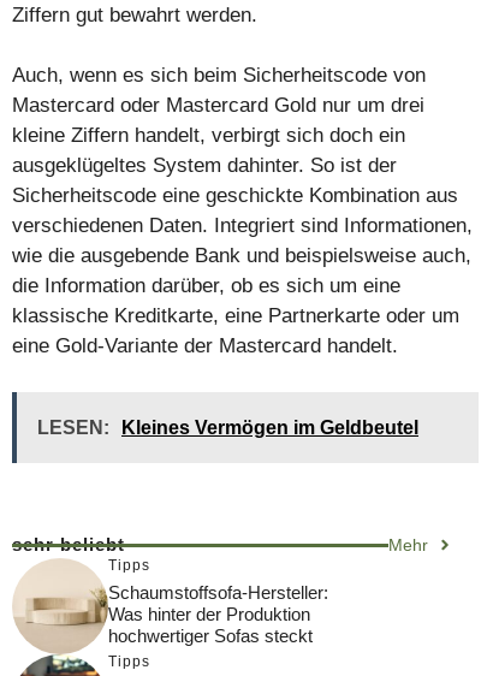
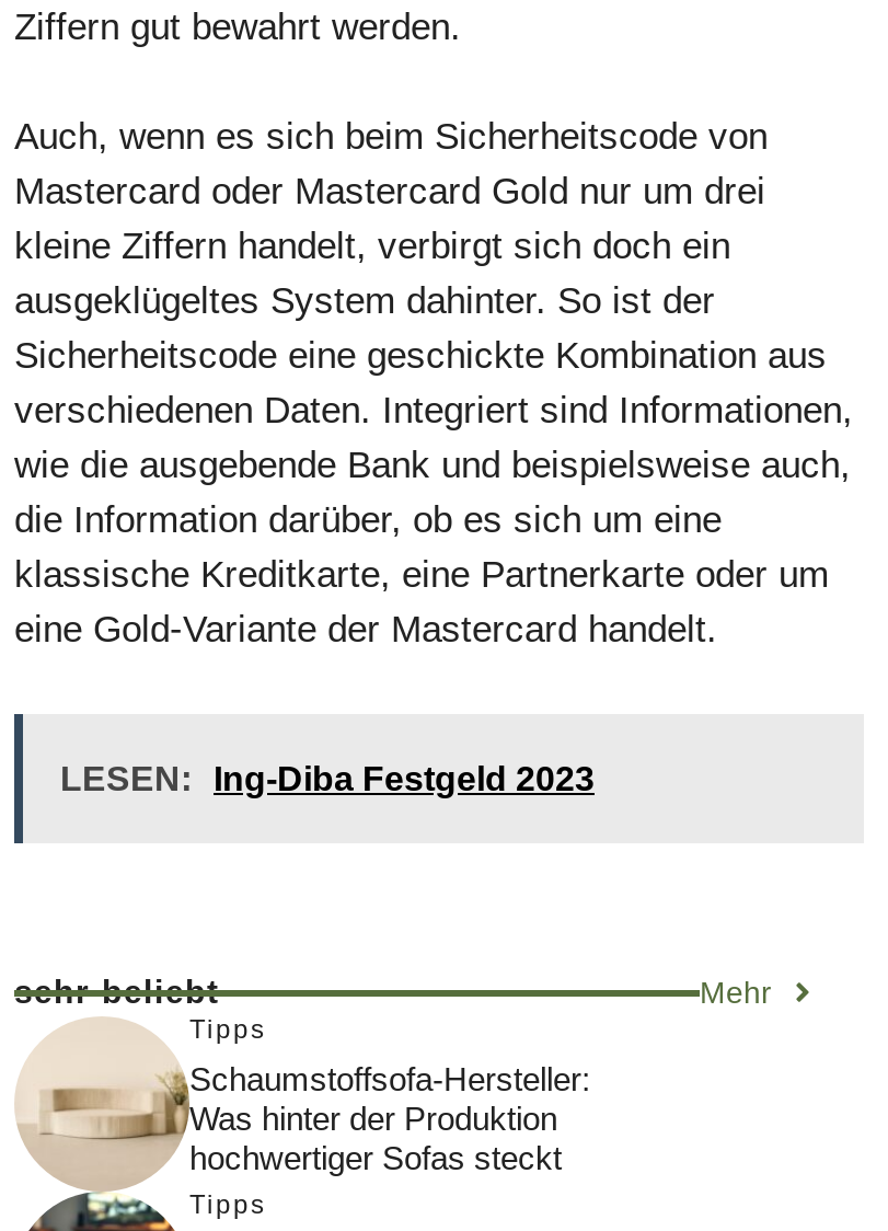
[37,417,418,438] LESEN: Kleines Vermögen im Geldbeutel -> [60,760,595,797] LESEN: Ing-Diba Festgeld 2023

